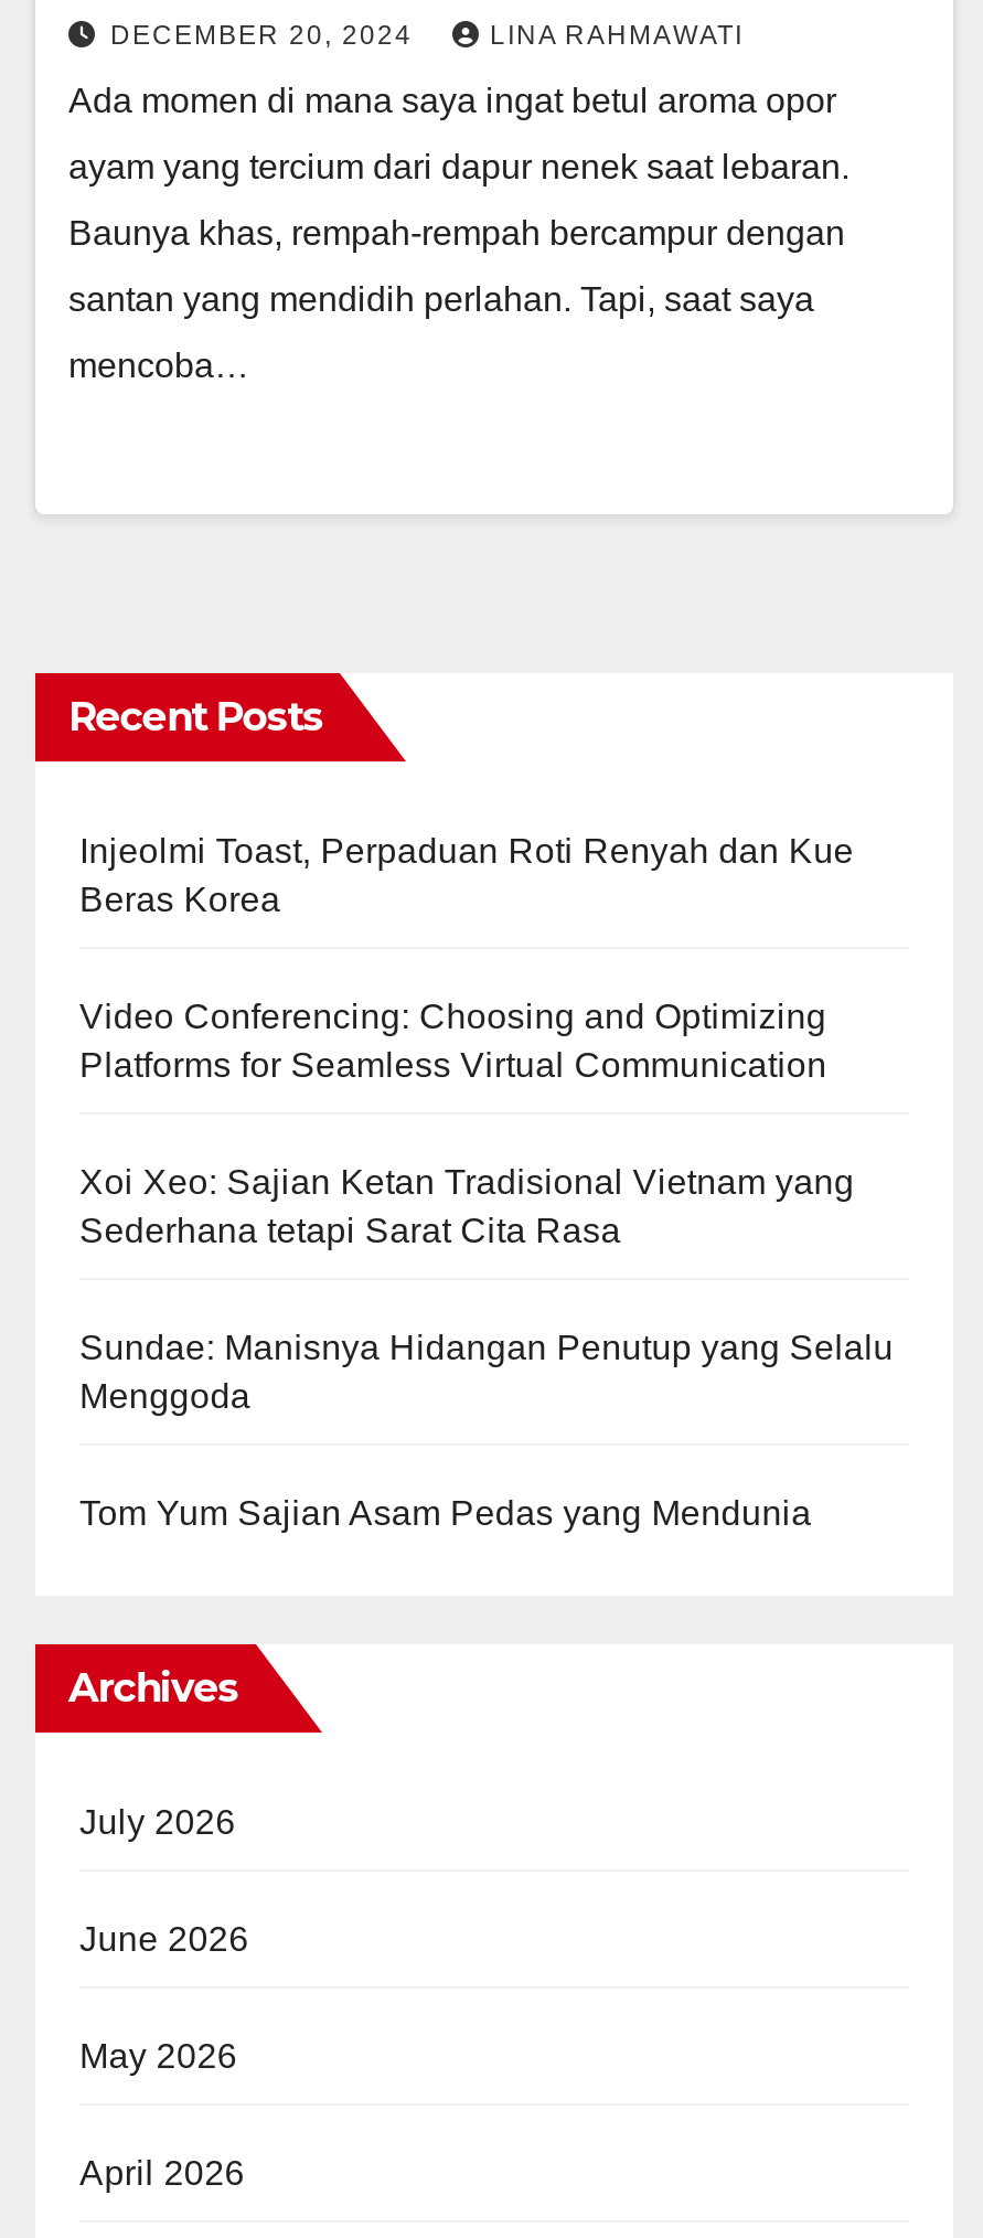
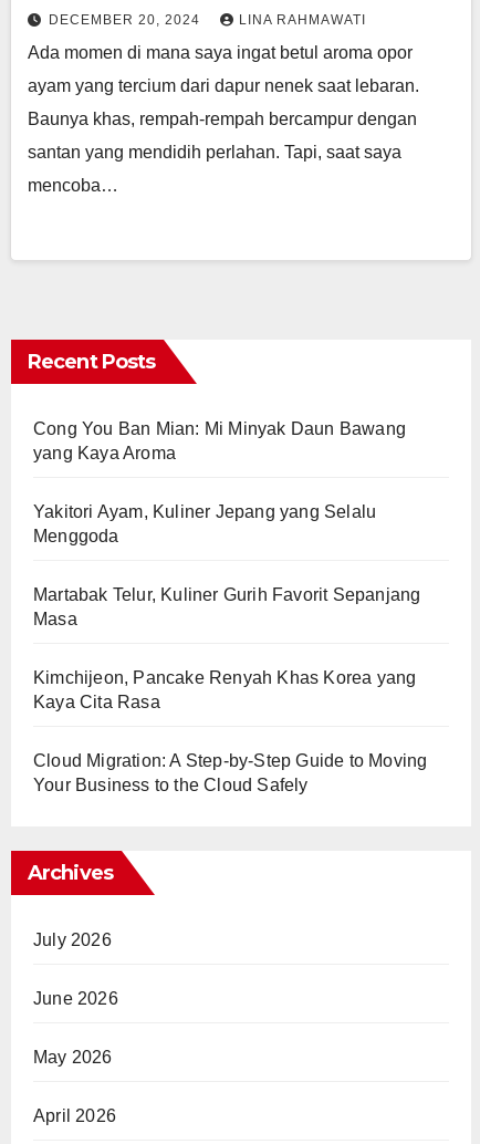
[79,833,894,1367] Injeolmi Toast, Perpaduan Roti Renyah dan Kue | Beras Korea | Video Conferencing: Choosing and Optimizing | Platforms for Seamless Virtual Communication | Xoi Xeo: Sajian Ketan Tradisional Vietnam yang | Sederhana tetapi Sarat Cita Rasa | Sundae: Manisnya Hidangan Penutup yang Selalu -> [33,420,406,521] Cong You Ban Mian: Mi Minyak Daun Bawang | yang Kaya Aroma | Yakitori Ayam, Kuliner Jepang yang Selalu
moved [79,1378,251,1415] -> [33,527,119,546]: Menggoda
[79,1495,812,1532] Tom Yum Sajian Asam Pedas yang Mendunia -> [33,586,427,795] Martabak Telur, Kuliner Gurih Favorit Sepanjang | Masa | Kimchijeon, Pancake Renyah Khas Korea yang | Kaya Cita Rasa | Cloud Migration: A Step-by-Step Guide to Moving | Your Business to the Cloud Safely

